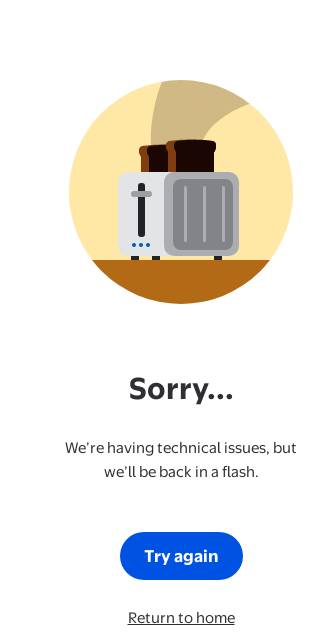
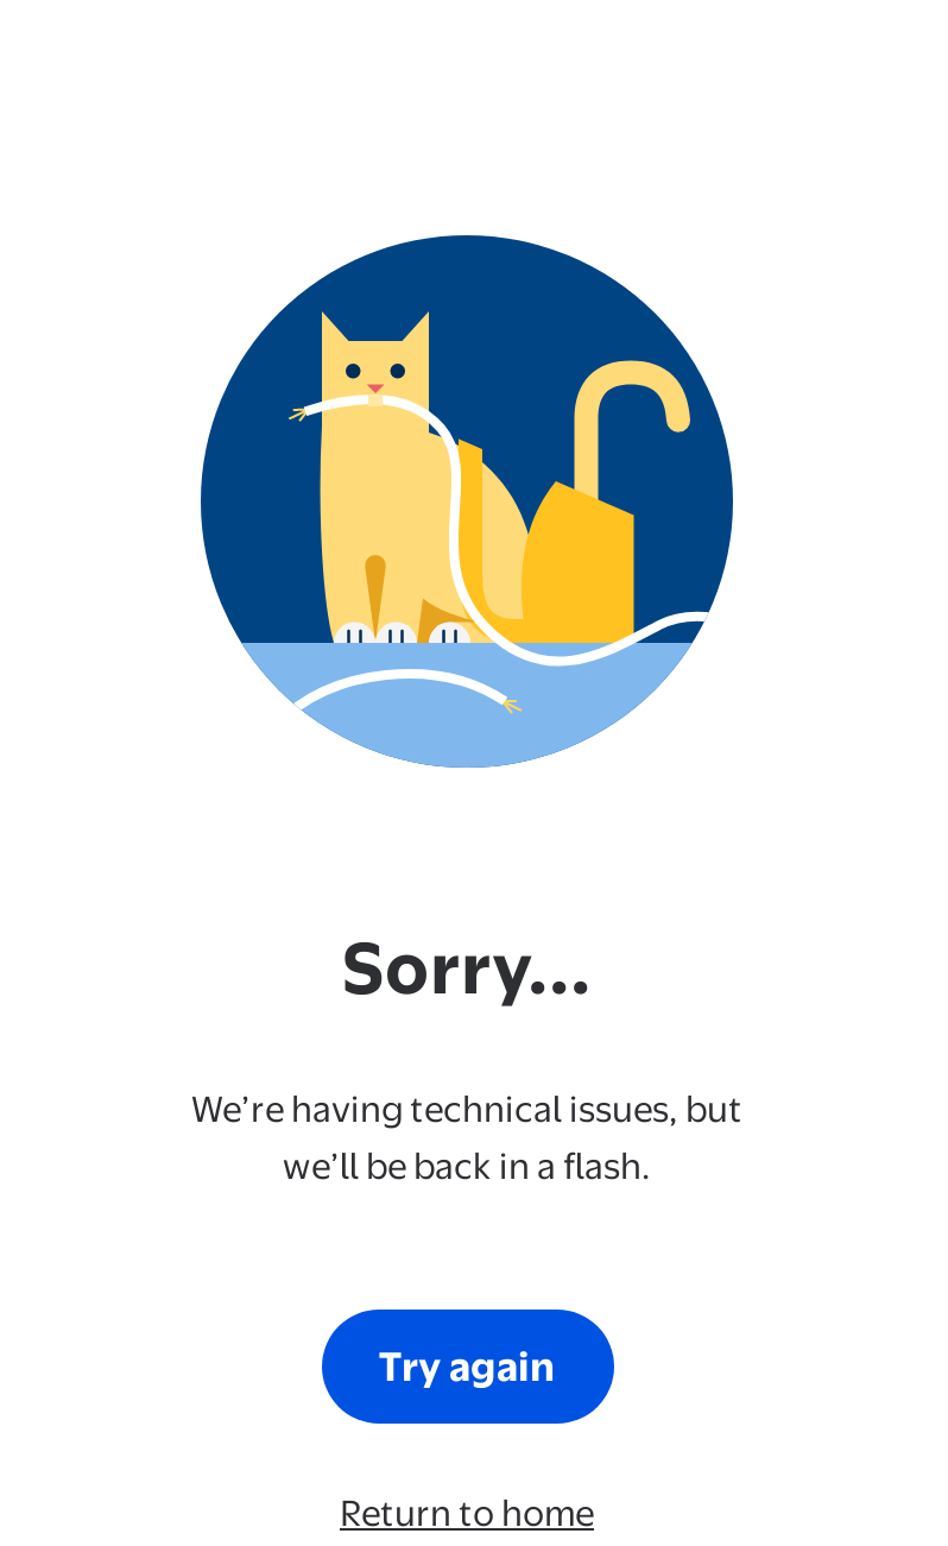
[69,80,293,305] [image] -> [198,233,735,770] [image]

